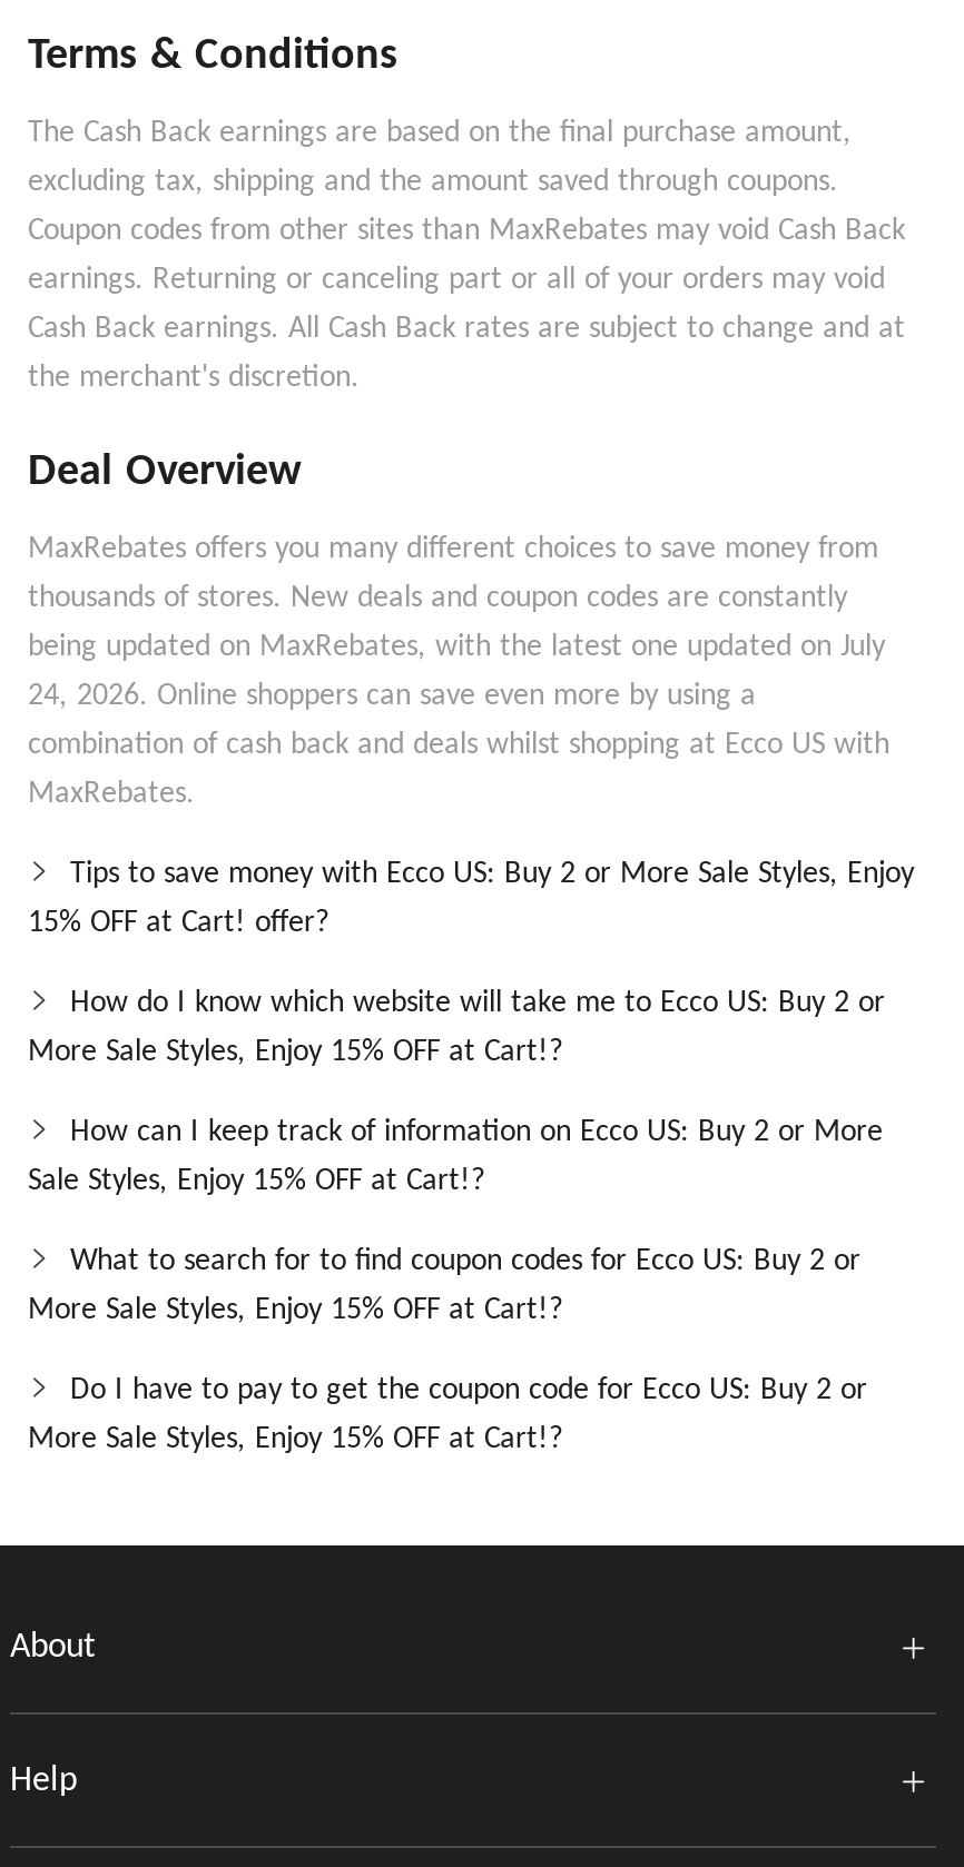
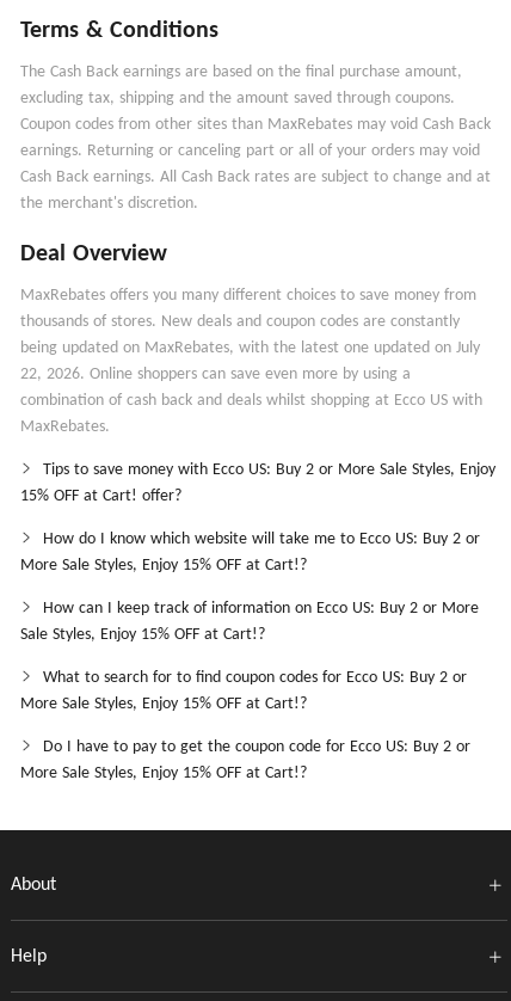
[28,680,756,713] 24, 2026. Online shoppers can save even more by using a -> [20,366,411,383] 22, 2026. Online shoppers can save even more by using a

